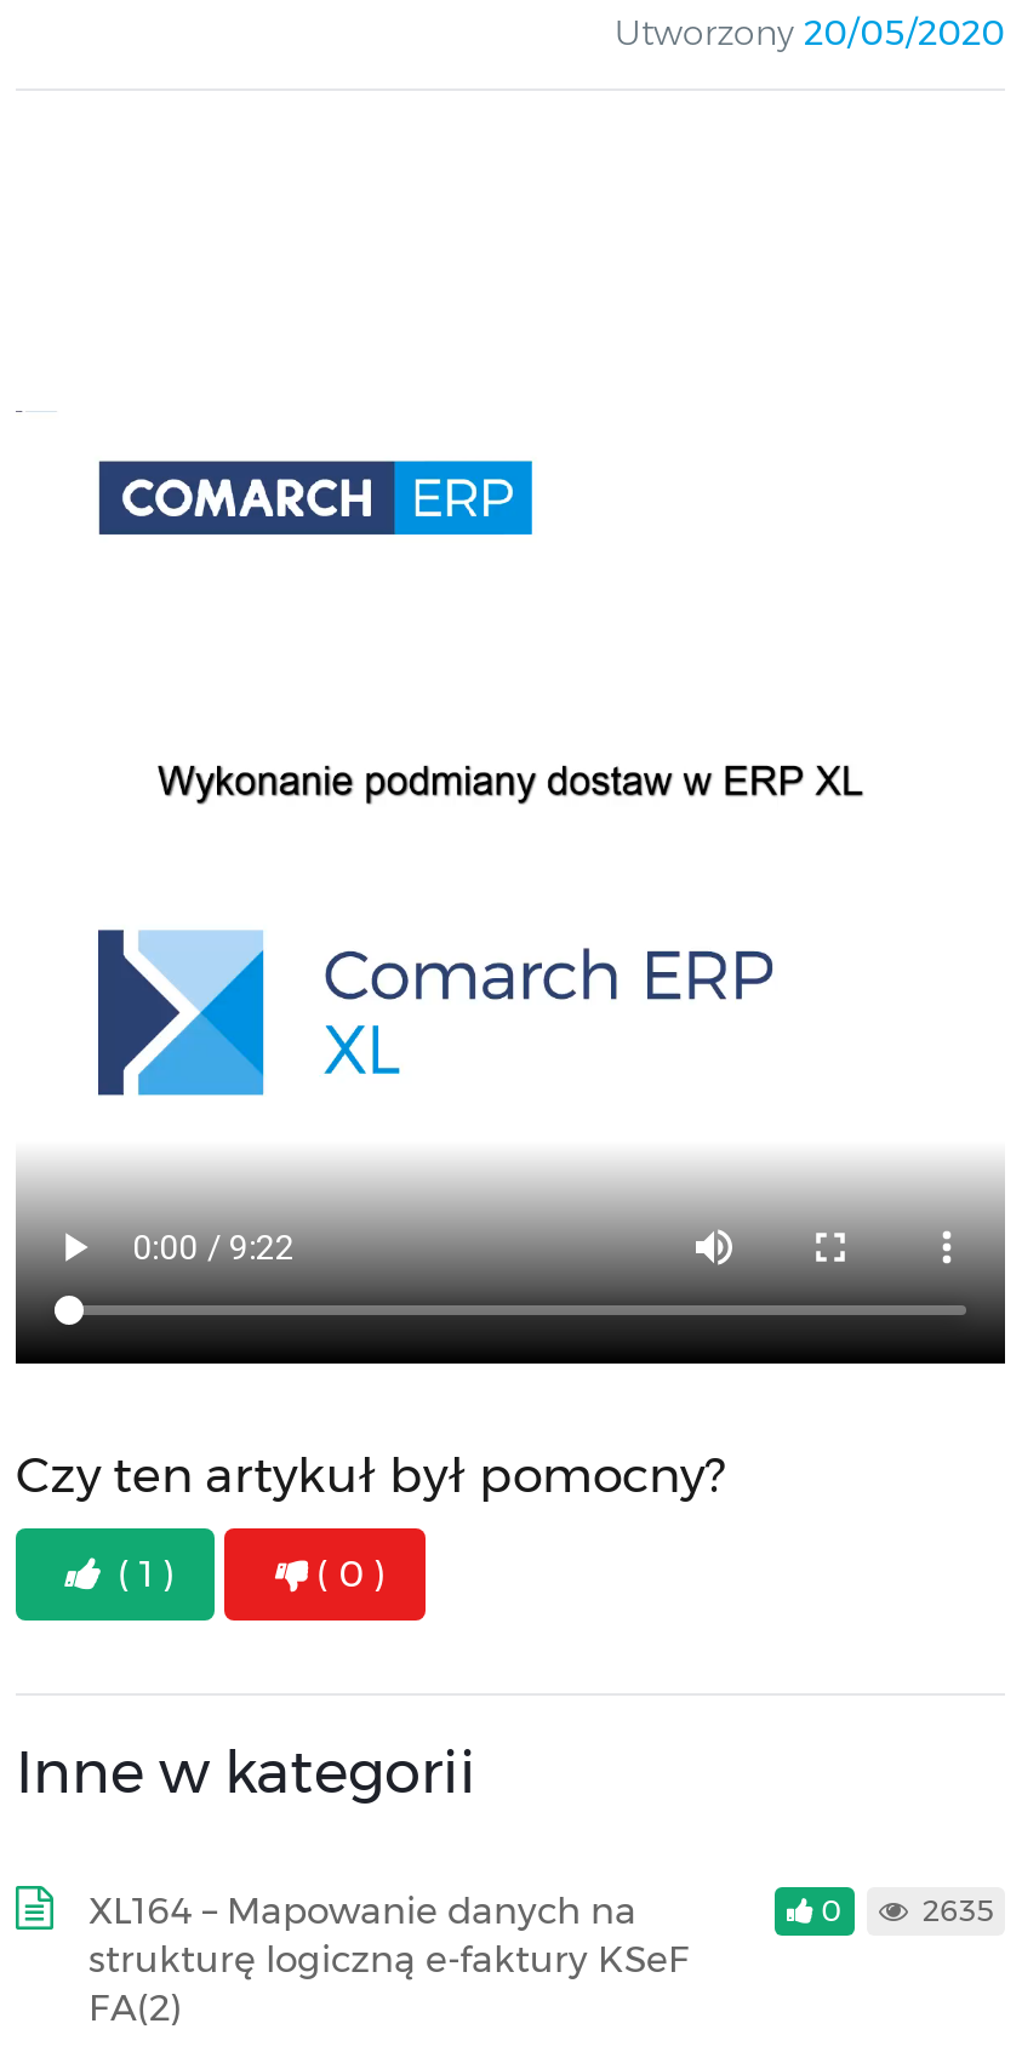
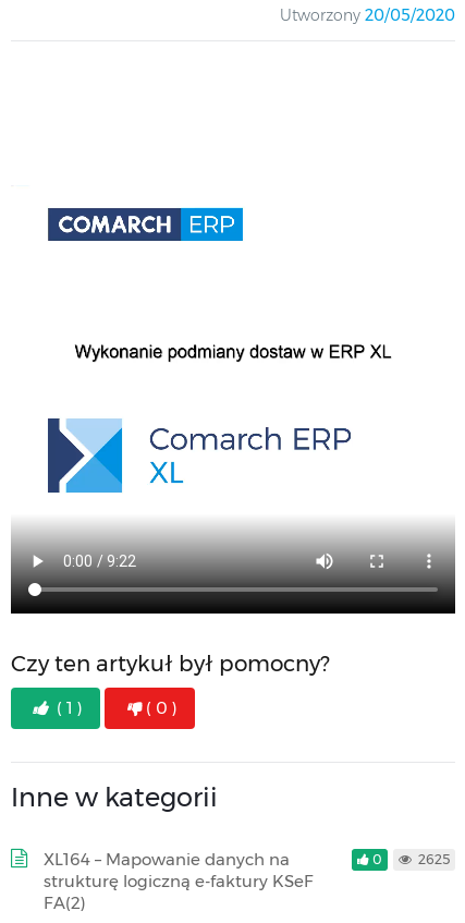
[915,1892,993,1928] 2635 -> [415,851,450,867] 2625

